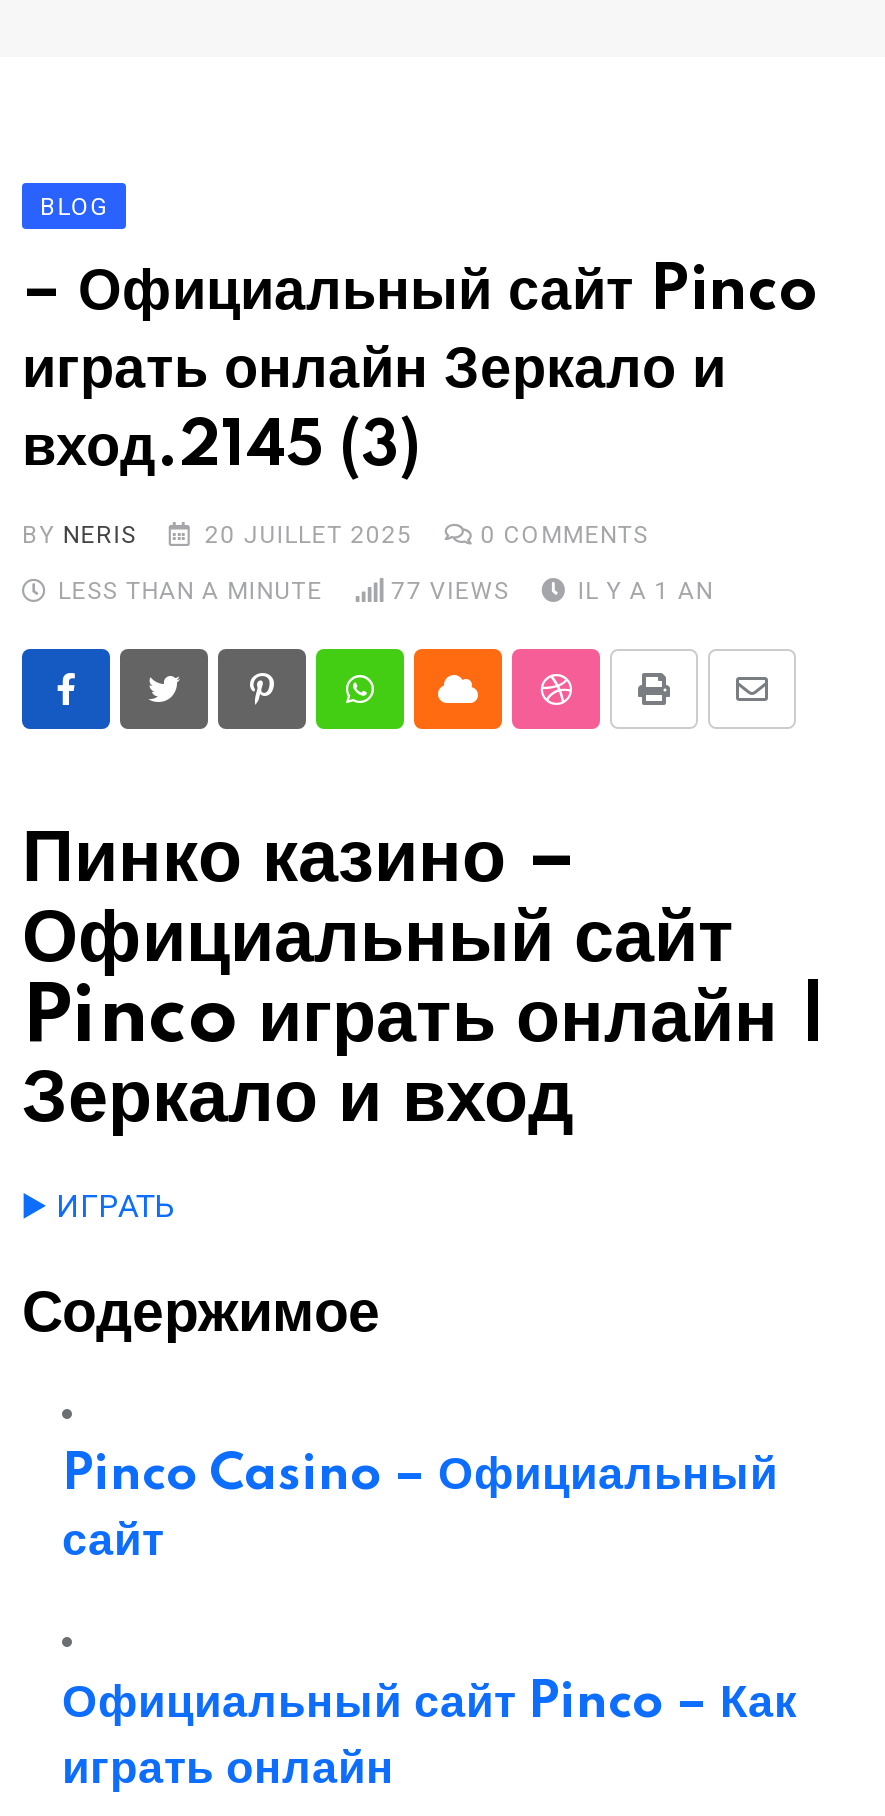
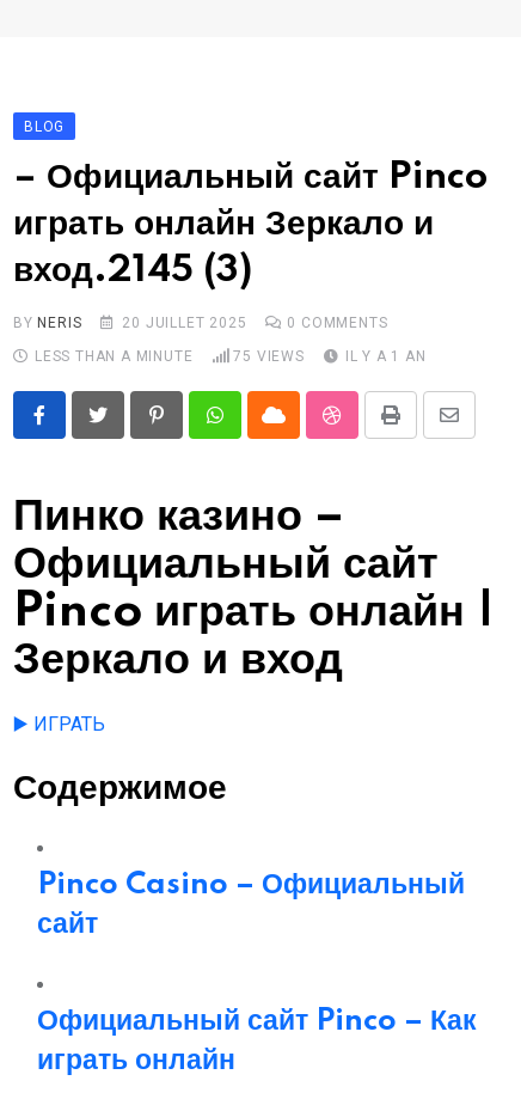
[391,578,510,606] 77 VIEWS -> [233,349,304,365] 75 VIEWS

